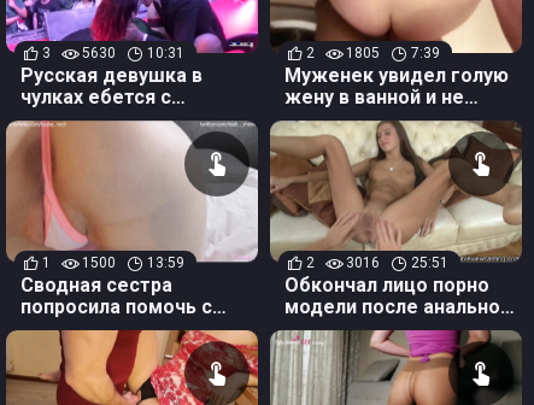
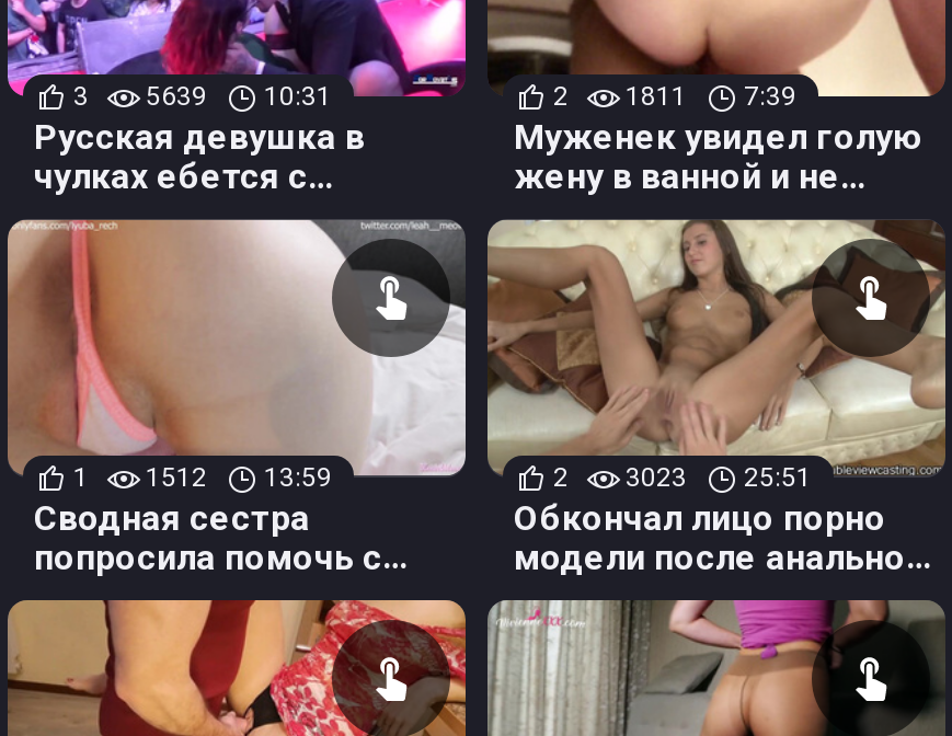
[42,45,184,61] 3 5630 10:31 -> [73,81,332,112] 3 5639 10:31
[306,45,440,61] 2 1805 7:39 -> [553,81,796,112] 2 1811 7:39
[42,254,184,271] 1 1500 13:59 -> [73,461,332,492] 1 1512 13:59
[306,254,448,271] 2 3016 25:51 -> [553,461,812,492] 2 3023 25:51

